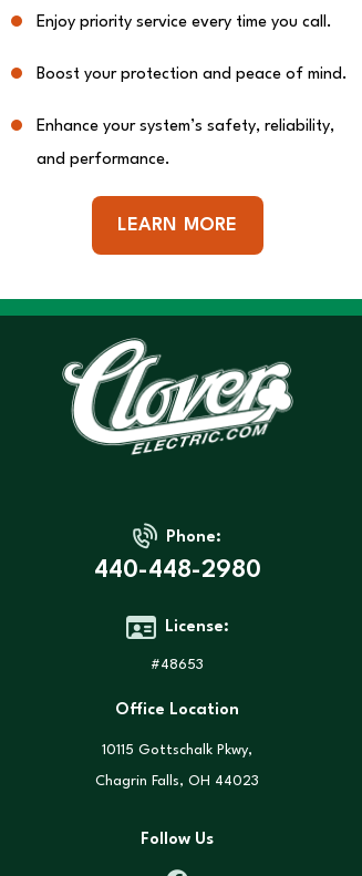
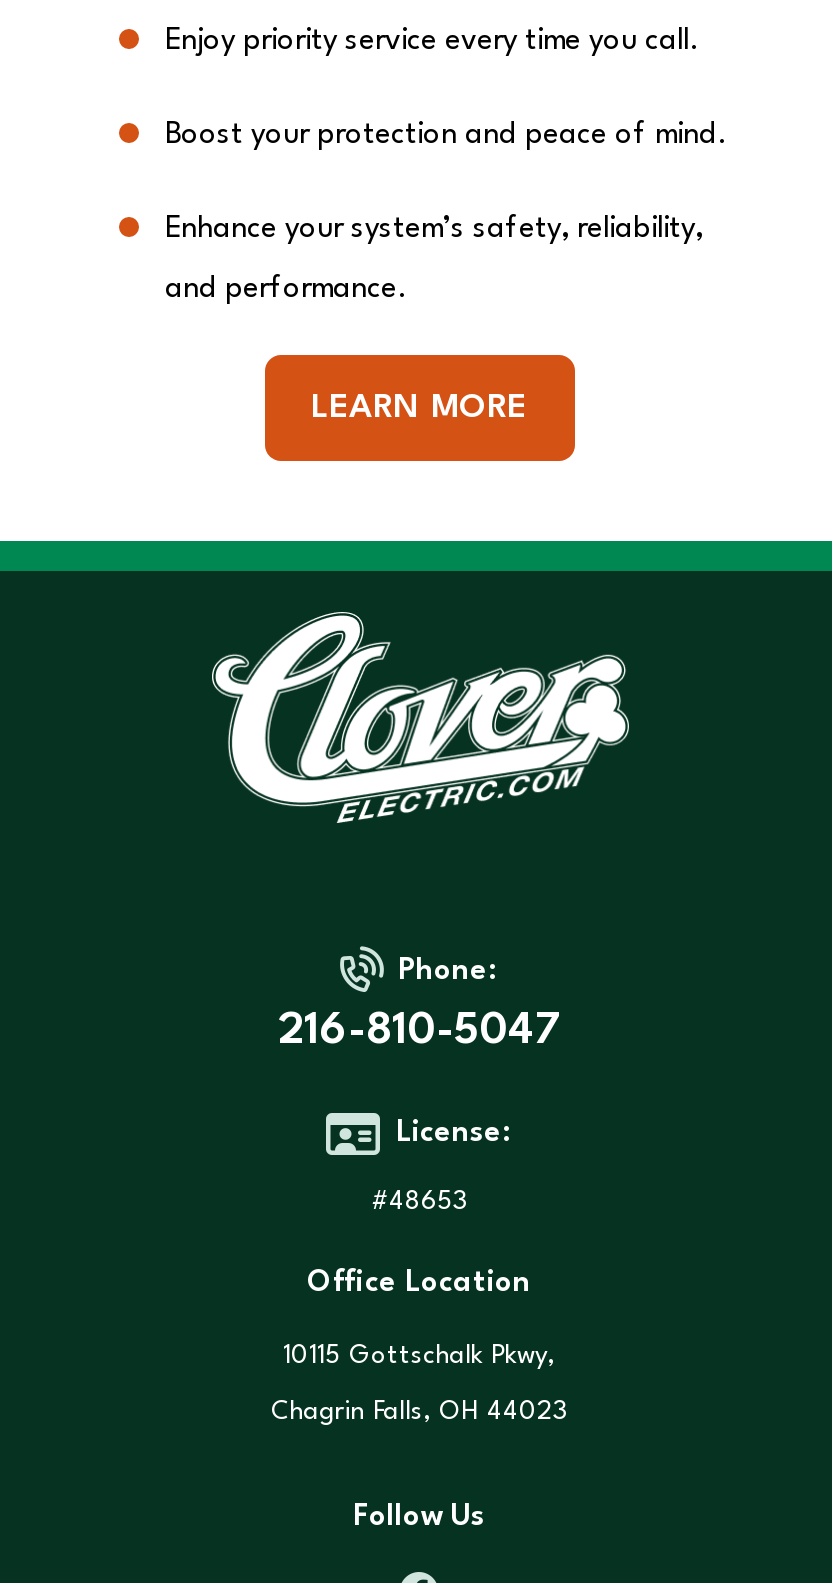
[94,558,261,582] 440-448-2980 -> [278,1009,560,1053] 216-810-5047

